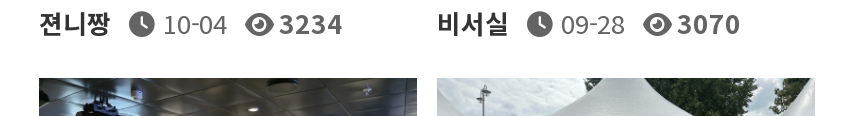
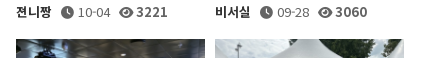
[39,4,343,42] 젼니짱 10-04 3234 -> [16,2,168,21] 젼니짱 10-04 3221
[437,4,741,42] 비서실 09-28 3070 -> [215,2,367,21] 비서실 09-28 3060

